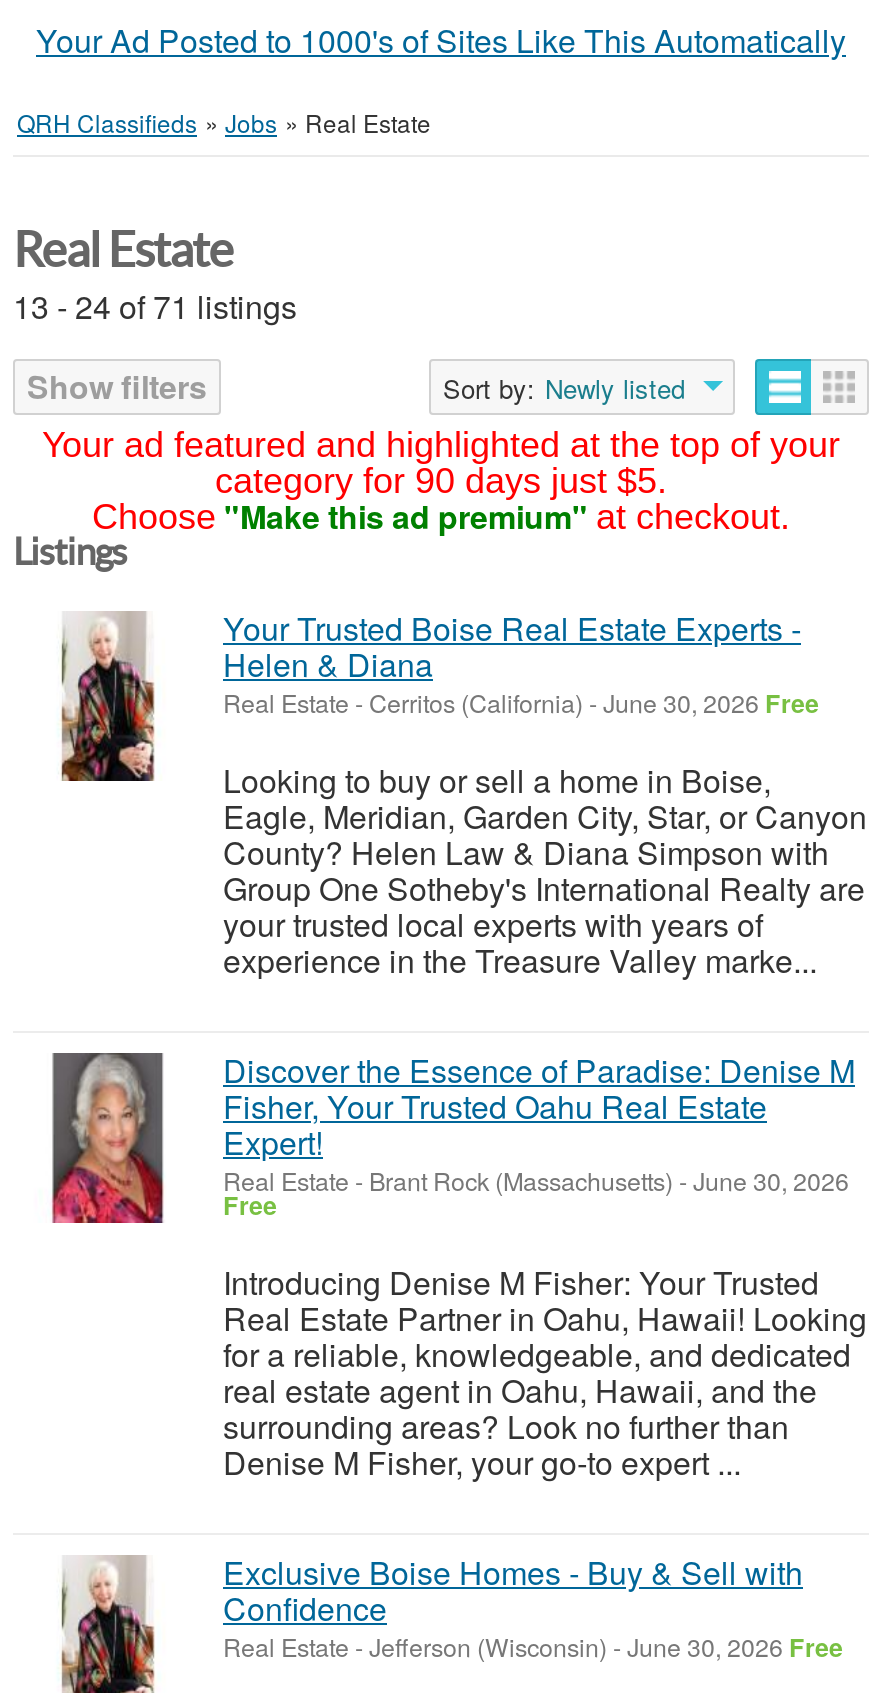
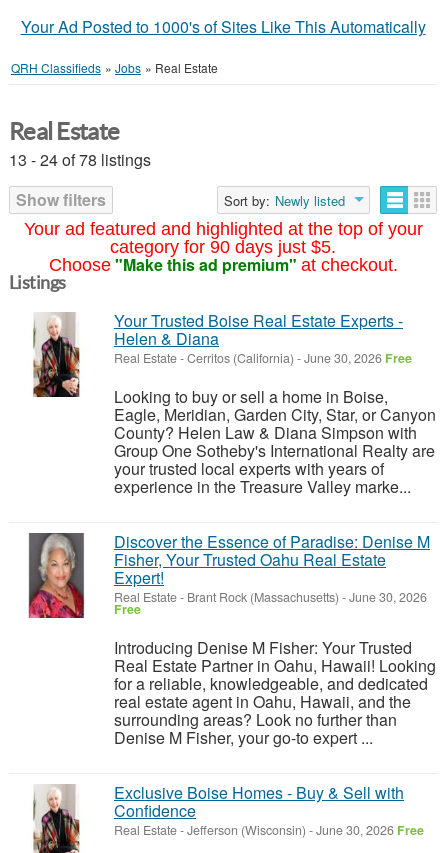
[13,283,297,329] 13 - 24 of 71 listings -> [9,148,151,171] 13 - 24 of 78 listings

